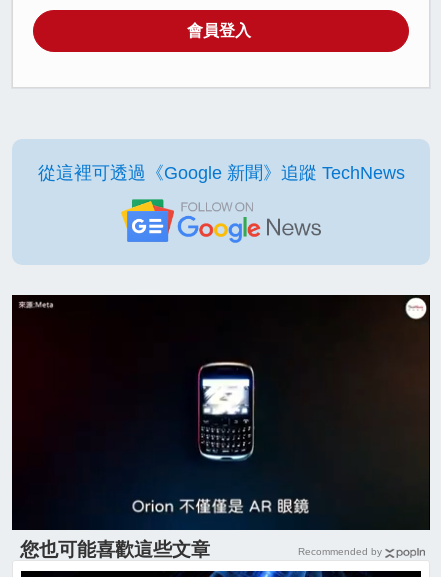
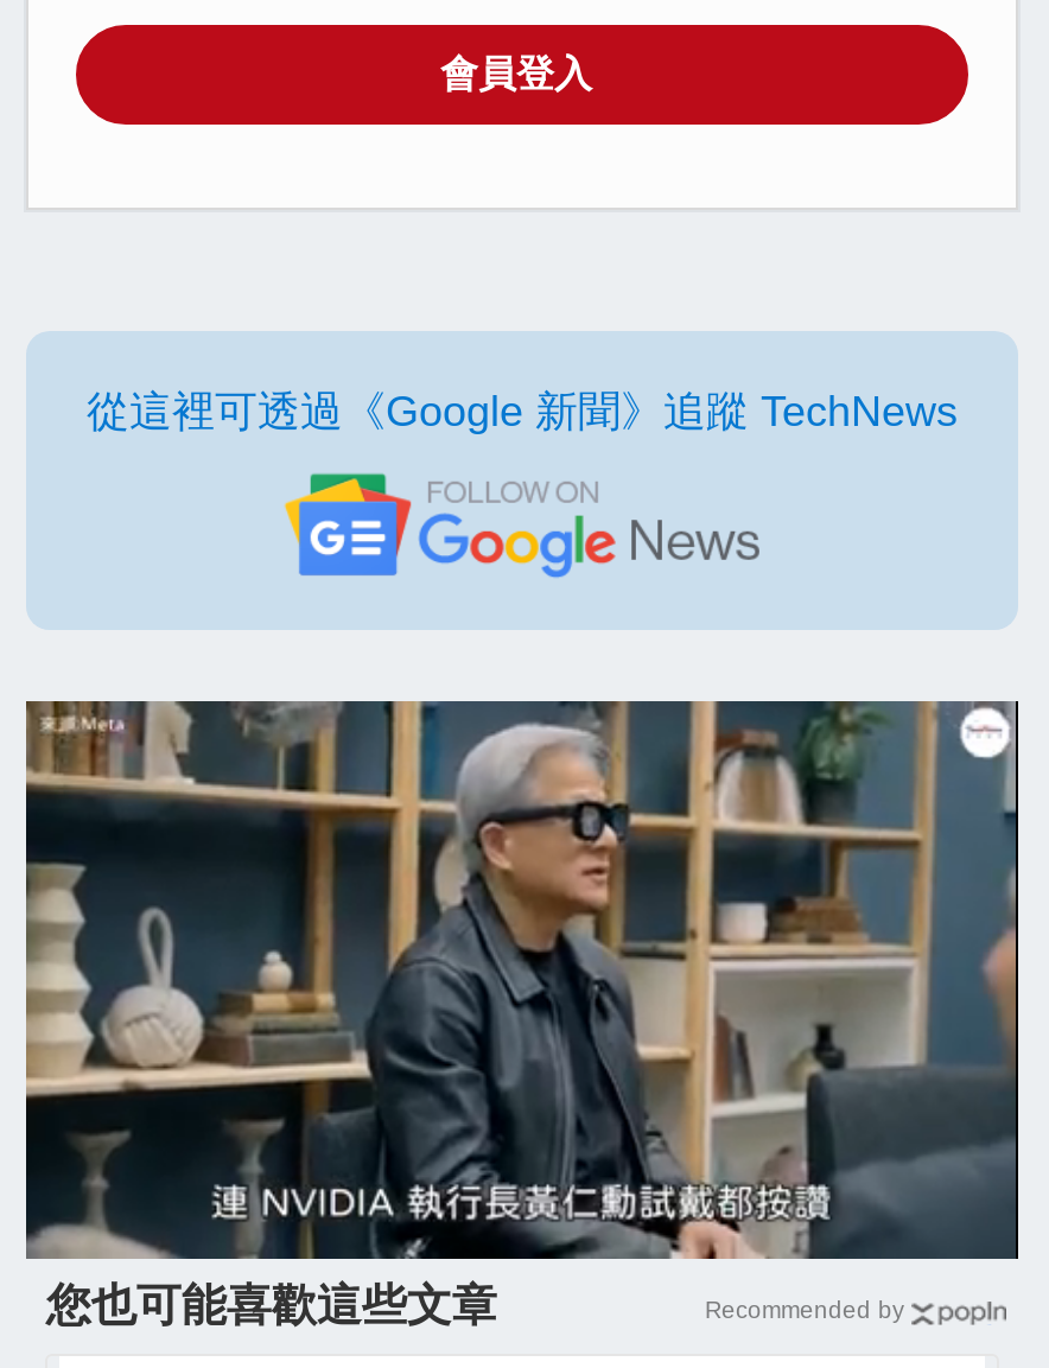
[11,294,430,531] [image] -> [24,699,1018,1261] [image]

